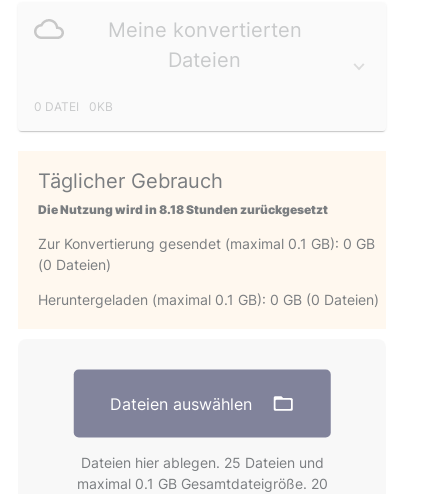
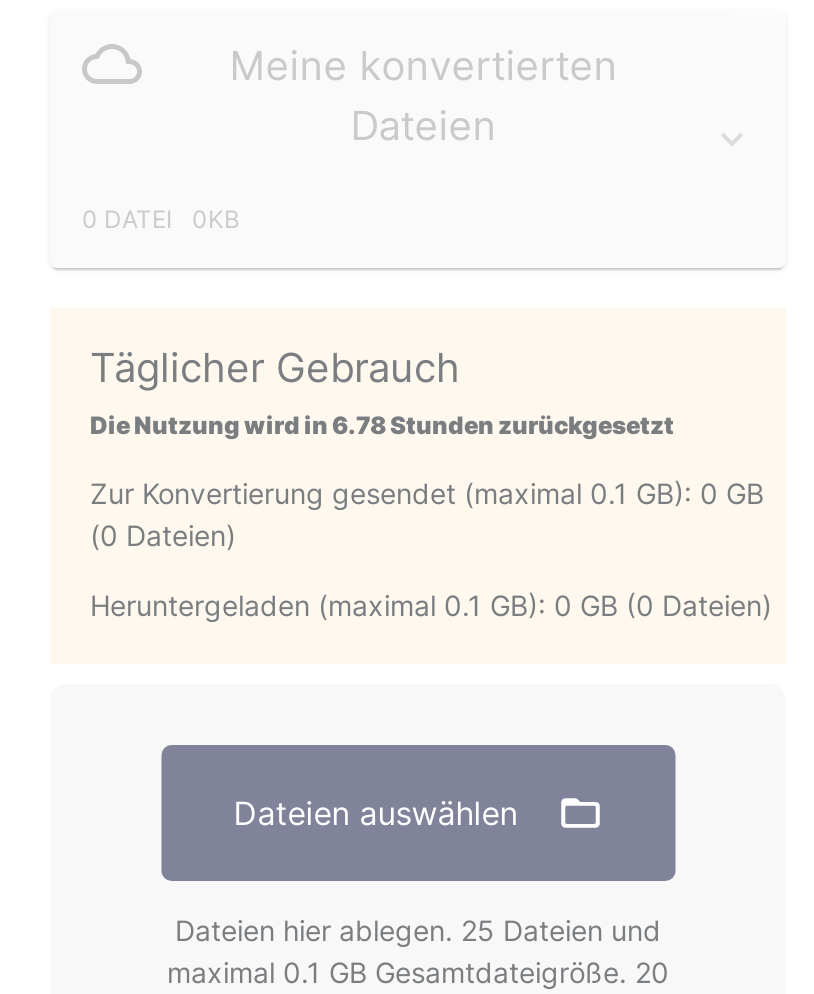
[38,202,328,217] Die Nutzung wird in 8.18 Stunden zurückgesetzt -> [90,410,674,440] Die Nutzung wird in 6.78 Stunden zurückgesetzt

